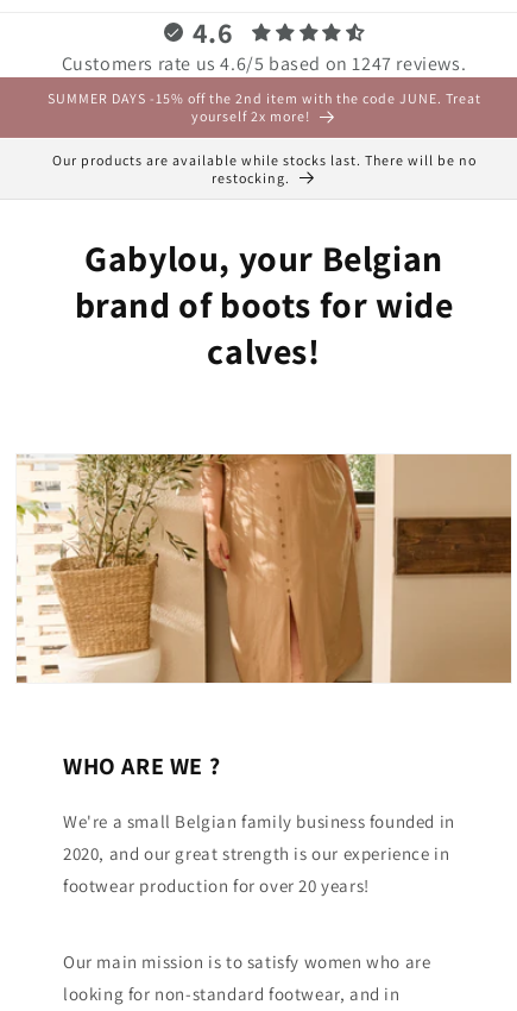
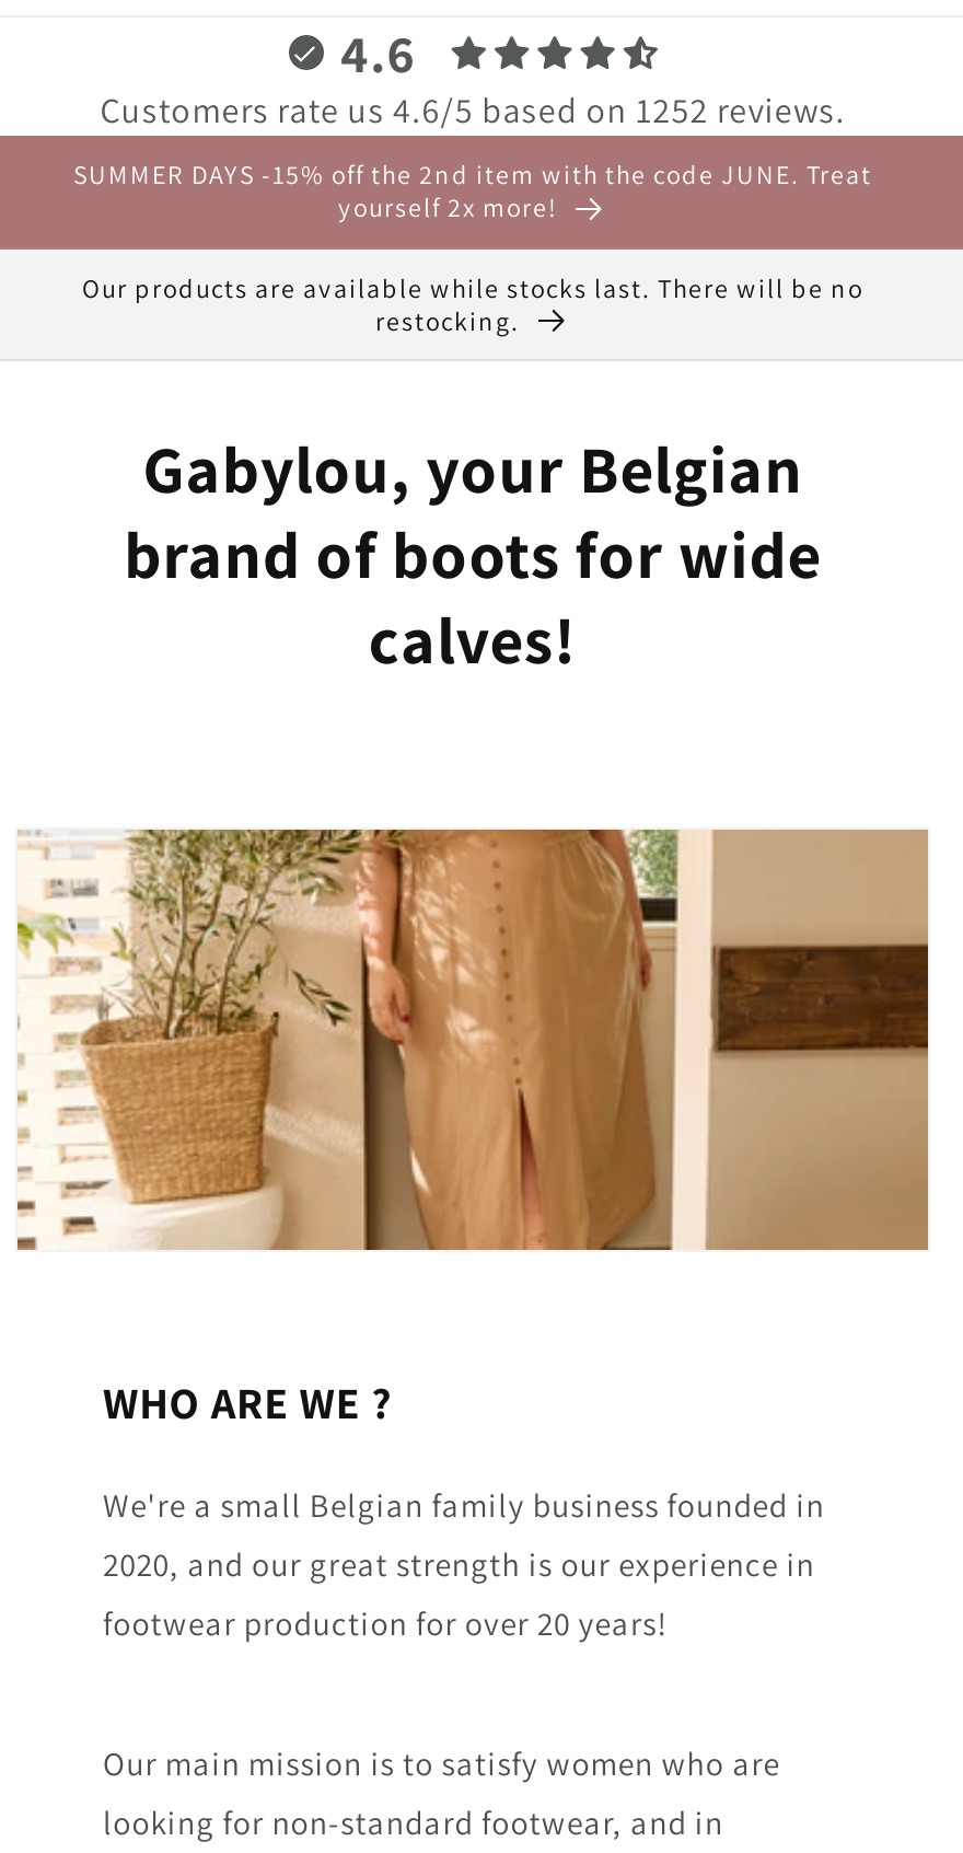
[61,51,466,76] Customers rate us 4.6/5 based on 1247 reviews. -> [100,88,845,134] Customers rate us 4.6/5 based on 1252 reviews.

